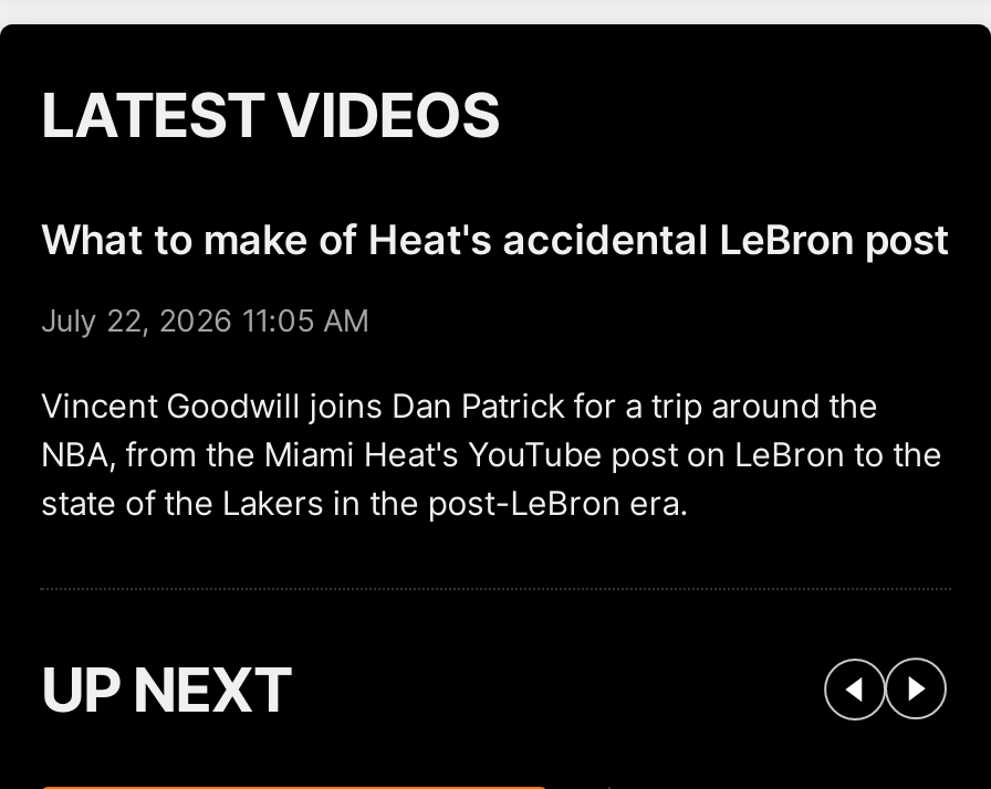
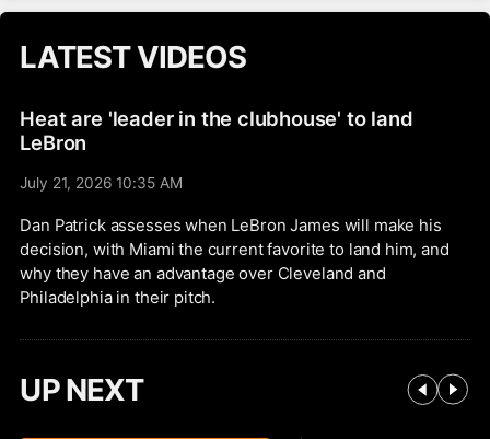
[41,214,949,263] What to make of Heat's accidental LeBron post -> [20,106,413,154] Heat are 'leader in the clubhouse' to land | LeBron
[41,303,369,338] July 22, 2026 11:05 AM -> [20,174,183,192] July 21, 2026 10:35 AM
[41,386,942,523] Vincent Goodwill joins Dan Patrick for a trip around the | NBA, from the Miami Heat's YouTube post on LeBron to the | state of the Lakers in the post-LeBron era. -> [20,215,449,307] Dan Patrick assesses when LeBron James will make his | decision, with Miami the current favorite to land him, and | why they have an advantage over Cleveland and | Philadelphia in their pitch.

